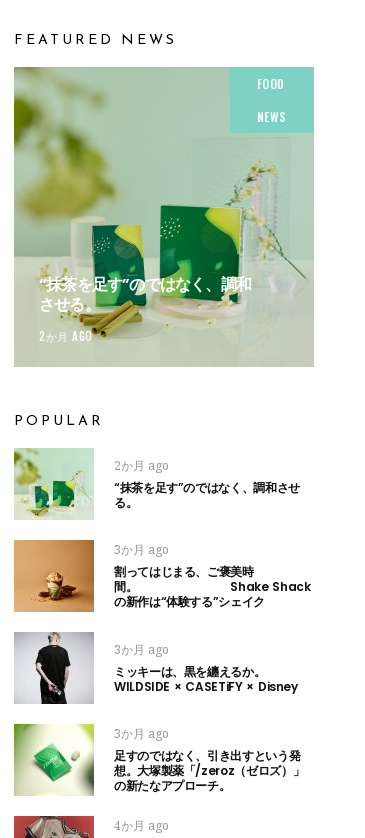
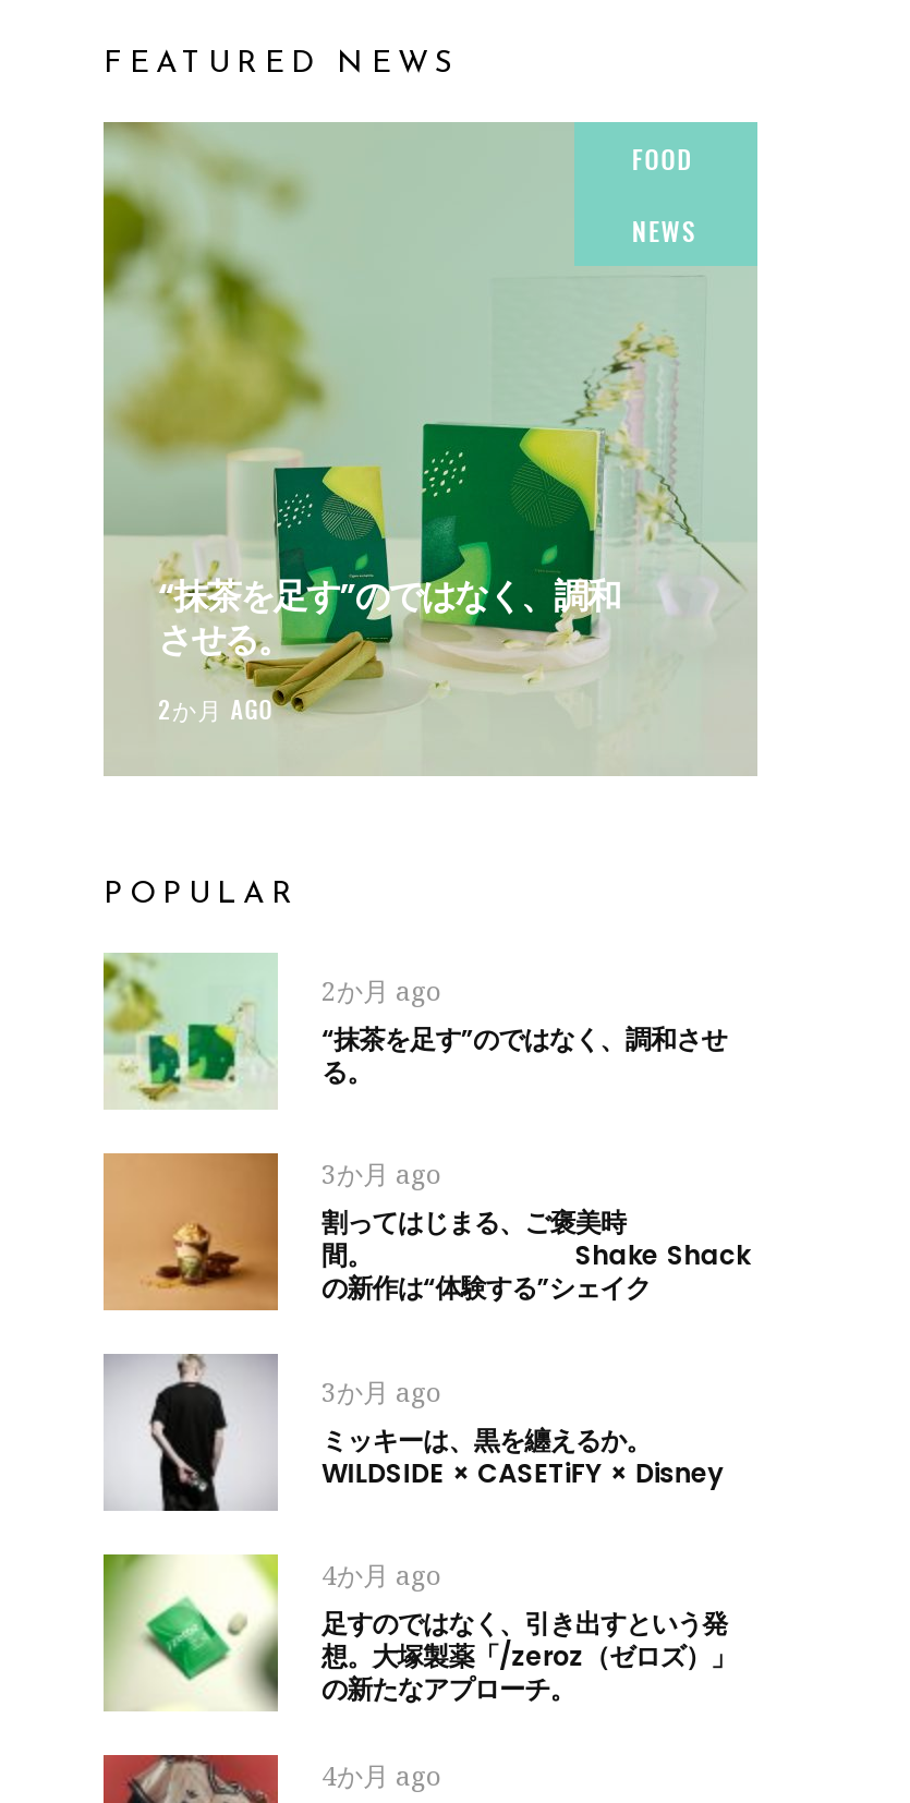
[114,725,169,742] 3か月 ago -> [321,1557,441,1594] 4か月 ago

